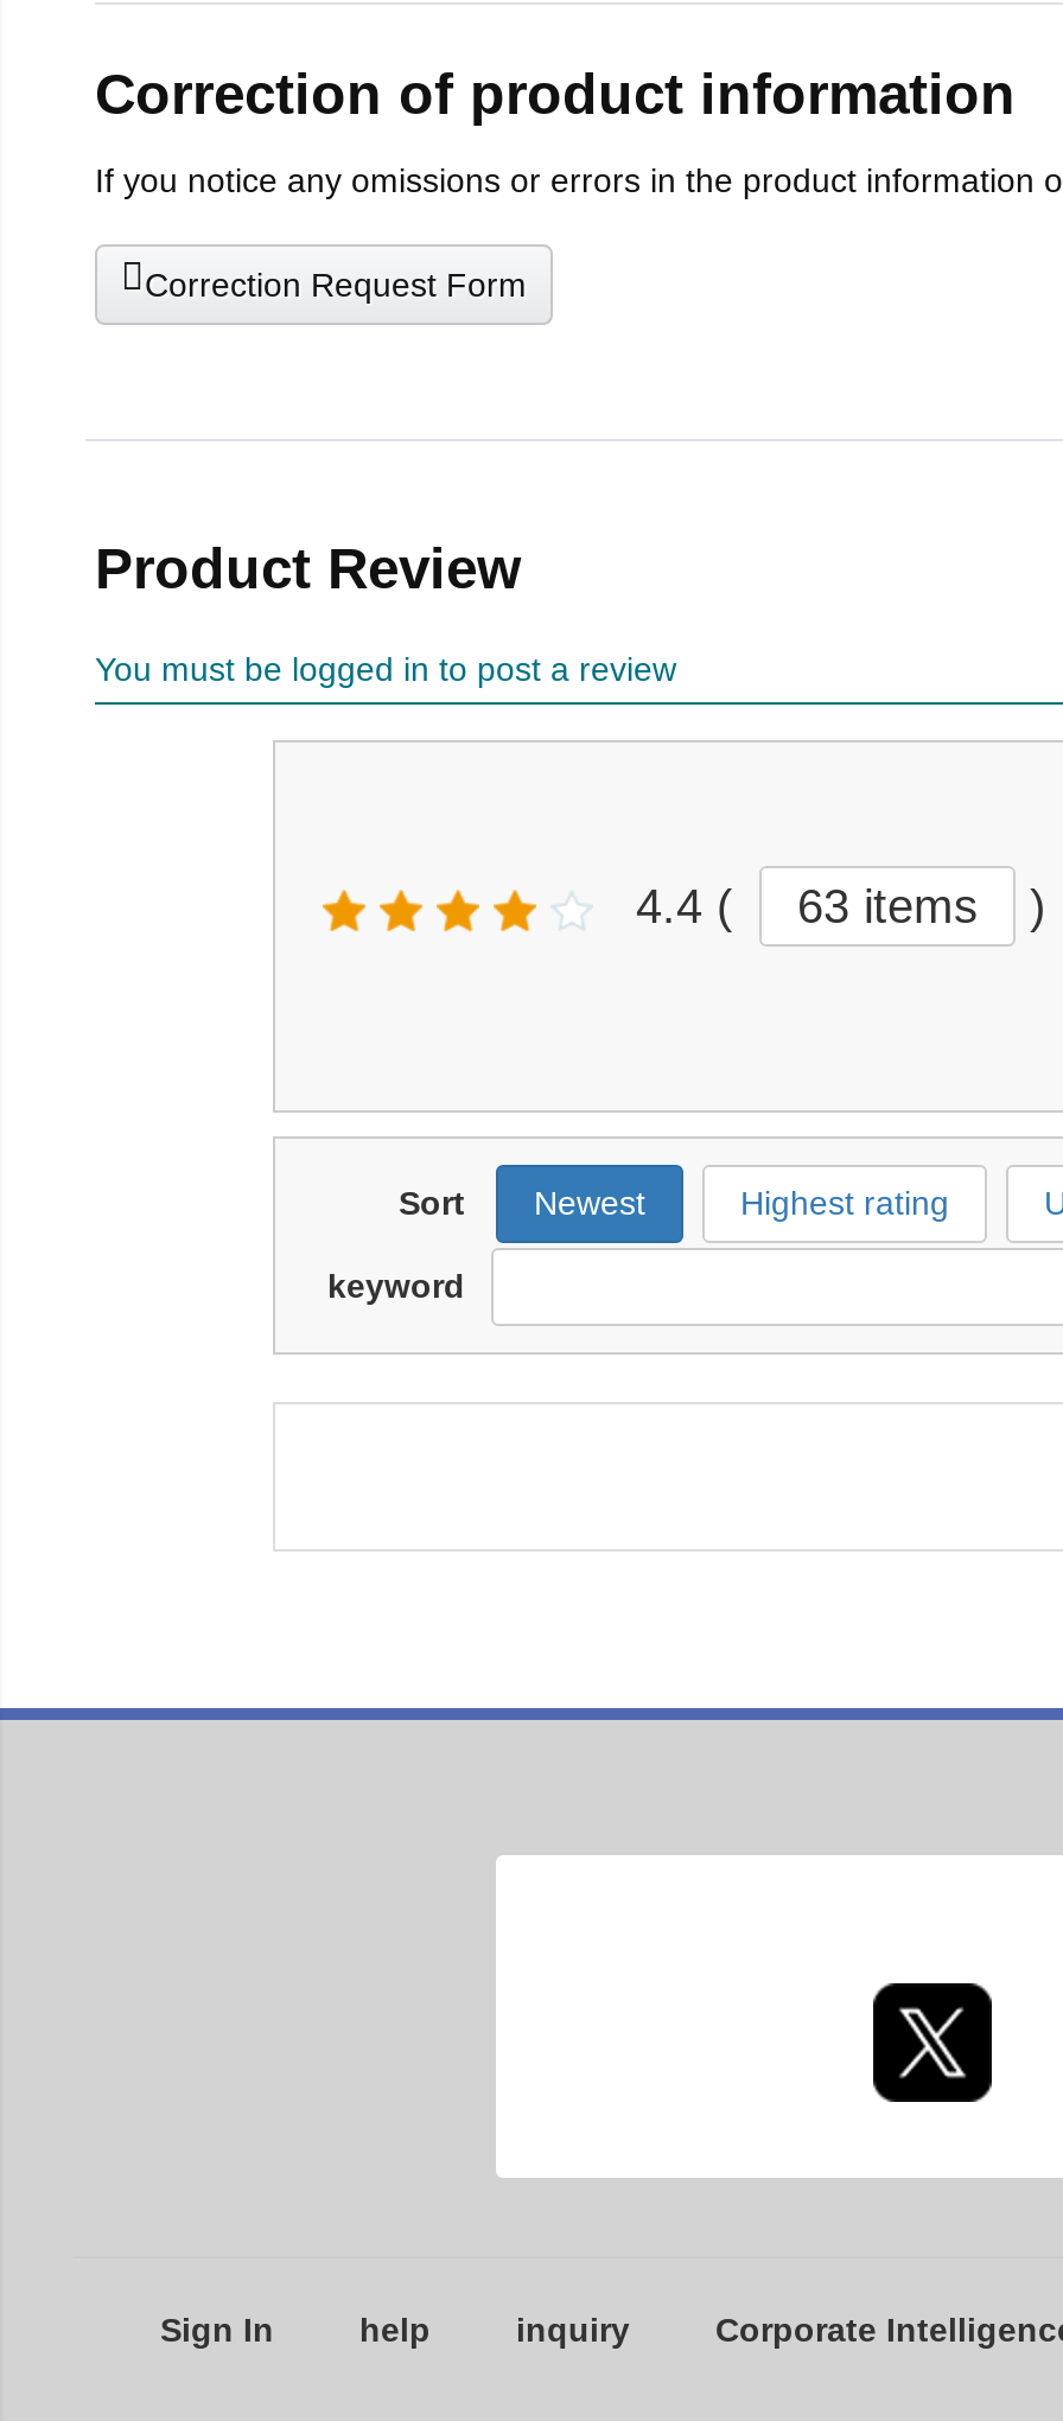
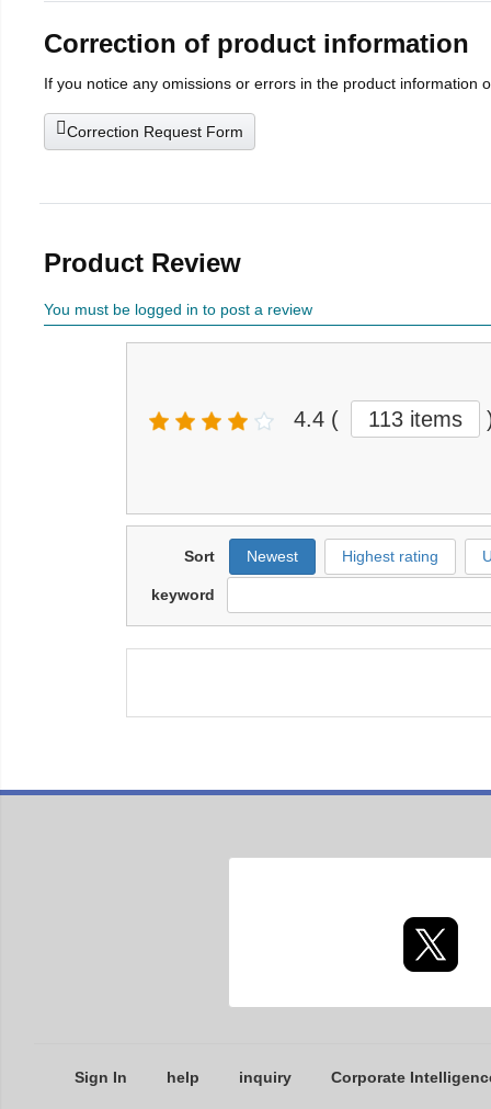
[797,881,978,933] 63 items -> [368,407,463,432] 113 items

